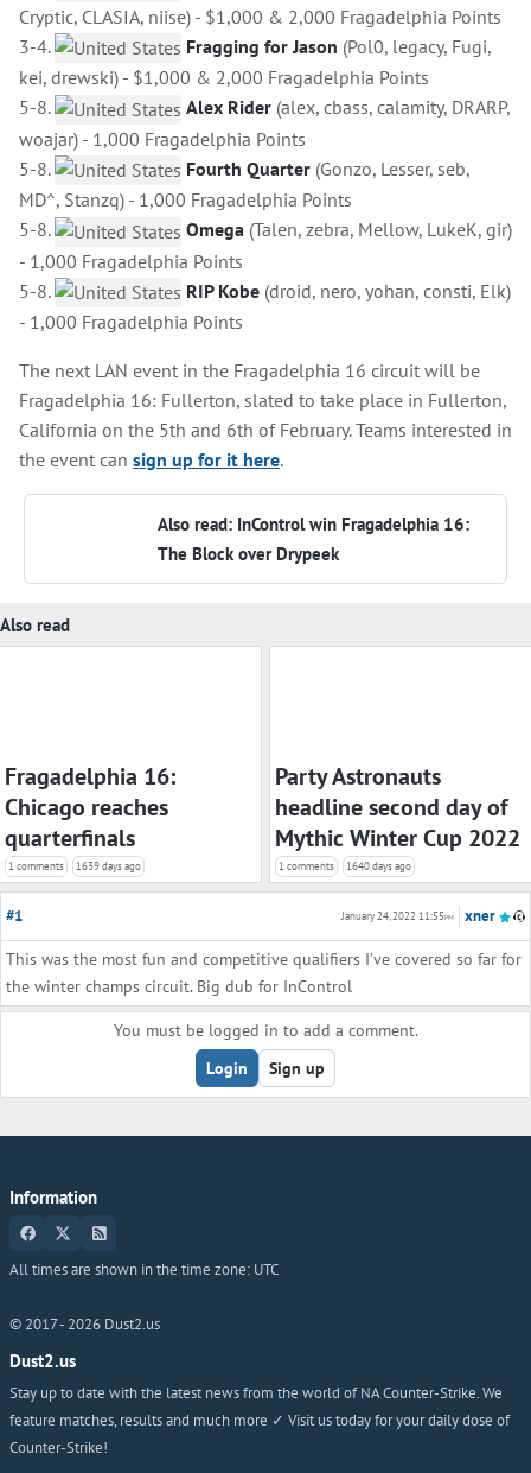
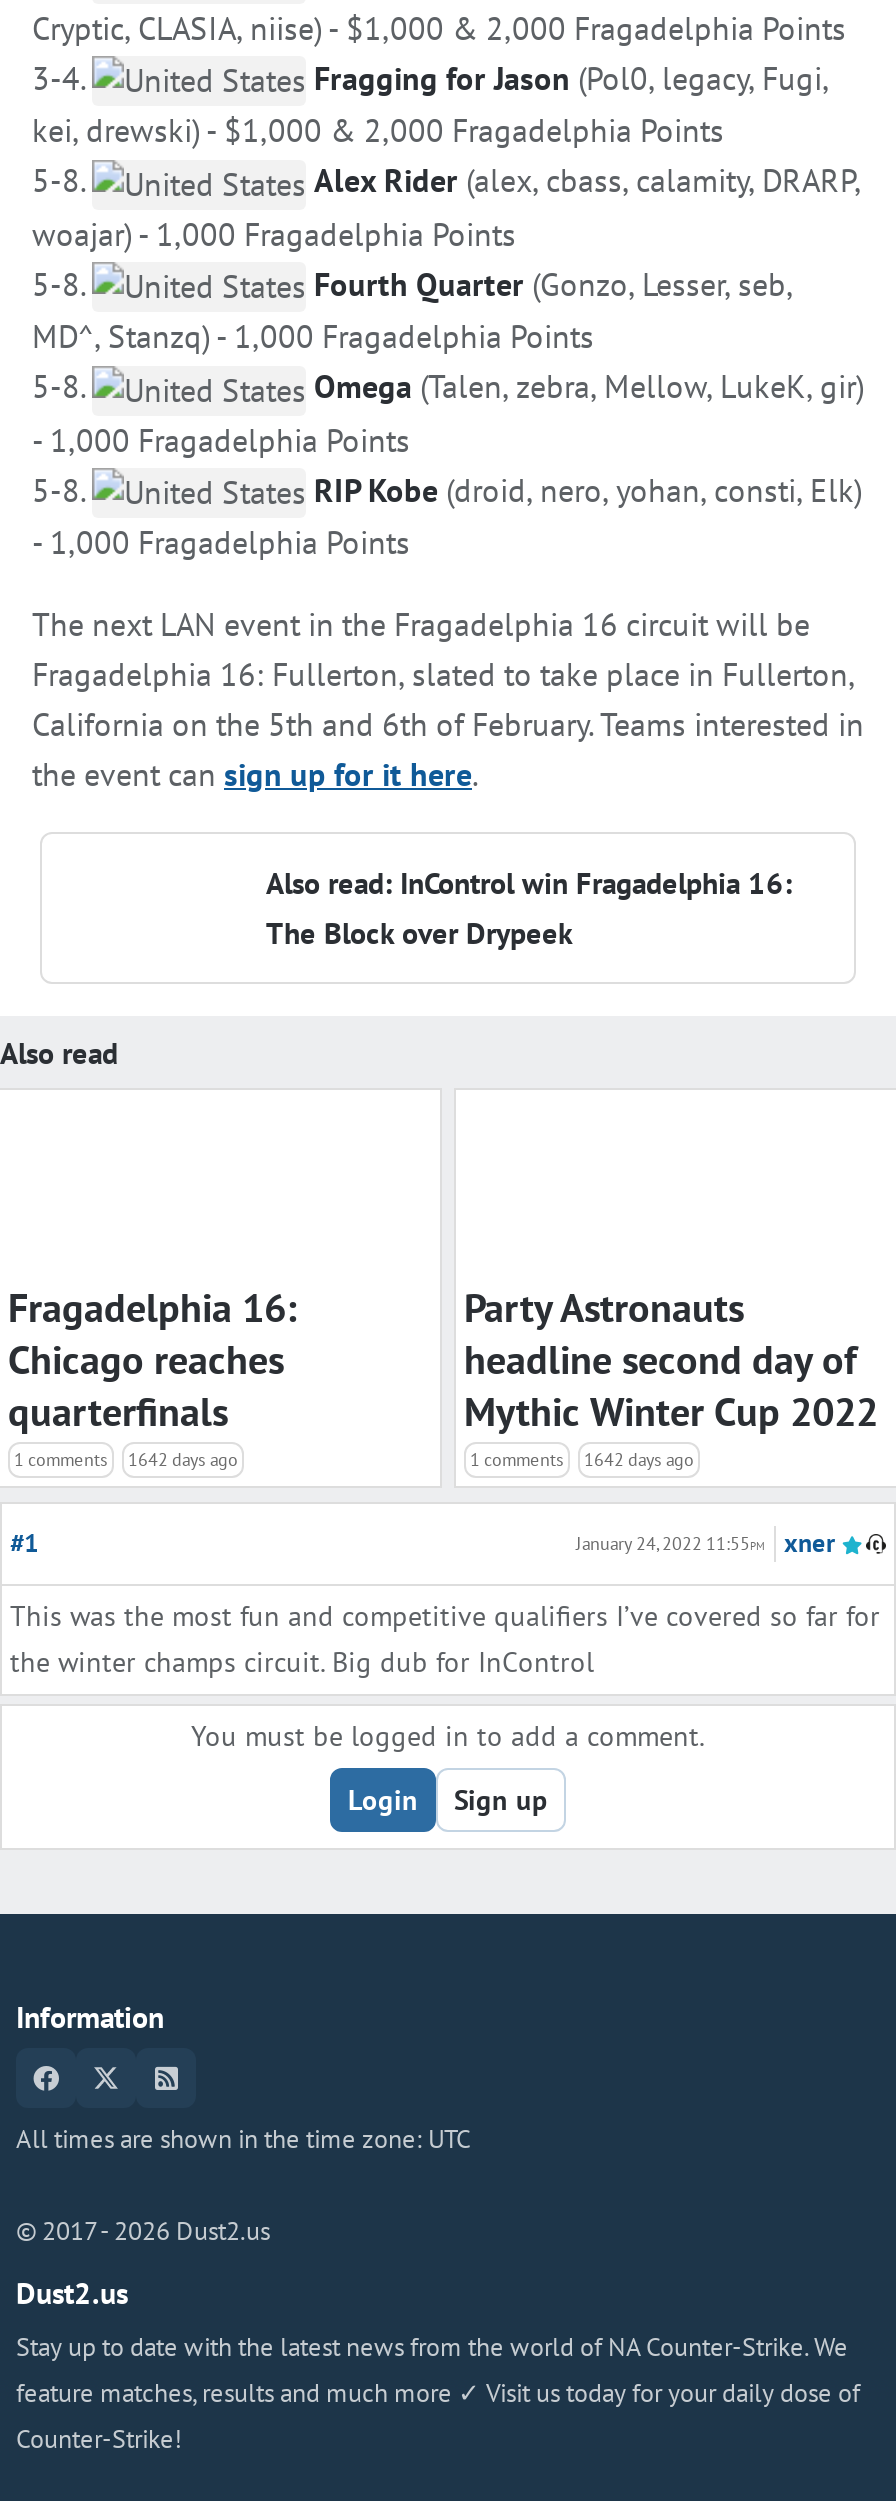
[8,860,141,873] 1 comments 1639 days ago -> [14,1449,238,1471] 1 comments 1642 days ago
[279,860,411,873] 1 comments 1640 days ago -> [470,1449,694,1471] 1 comments 1642 days ago

